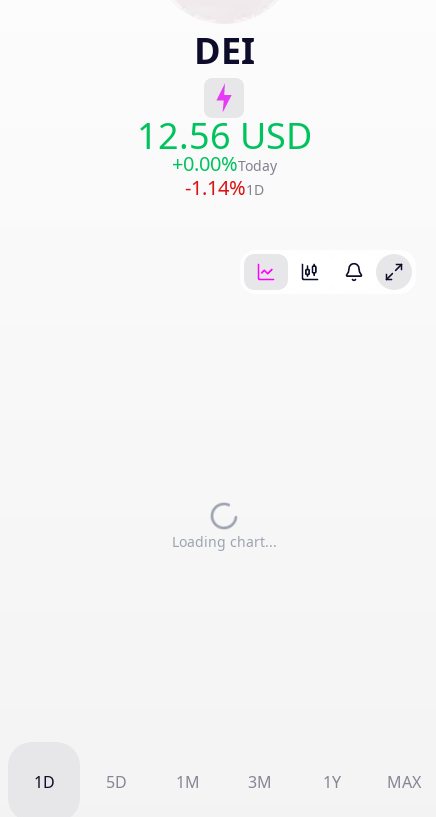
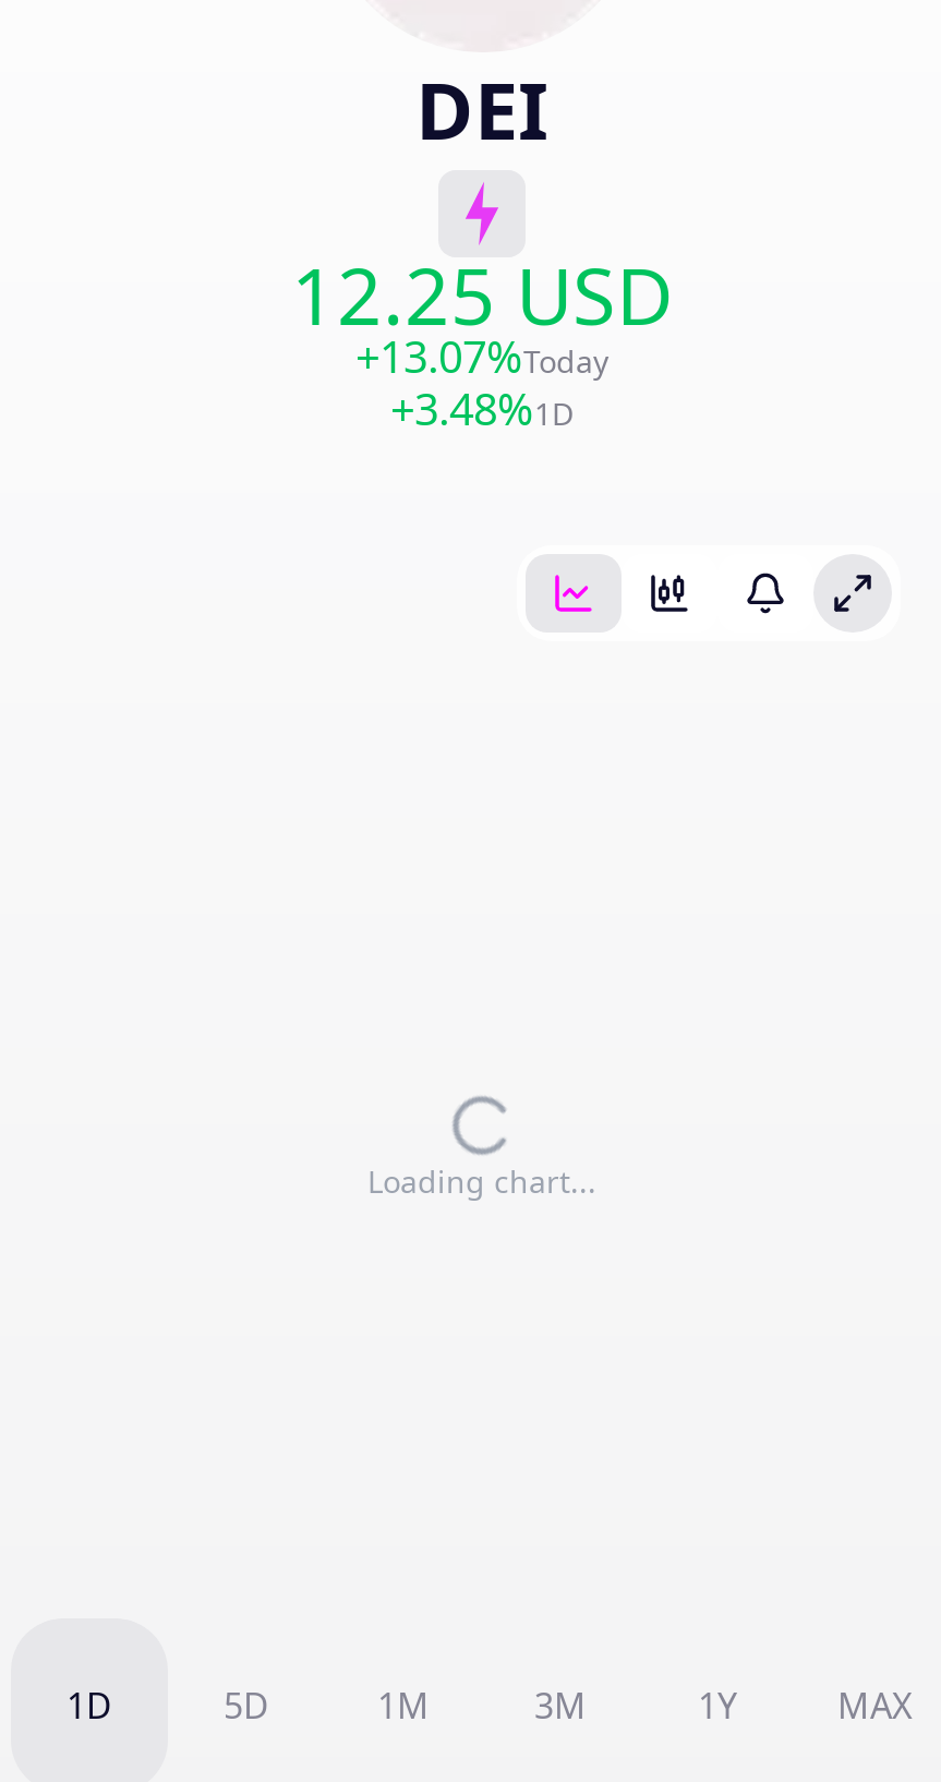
[136,111,311,160] 12.56 USD -> [291,242,673,349] 12.25 USD
[171,150,276,177] +0.00%Today -> [355,327,608,386] +13.07%Today
[184,174,263,201] -1.14%1D -> [390,380,574,438] +3.48%1D

